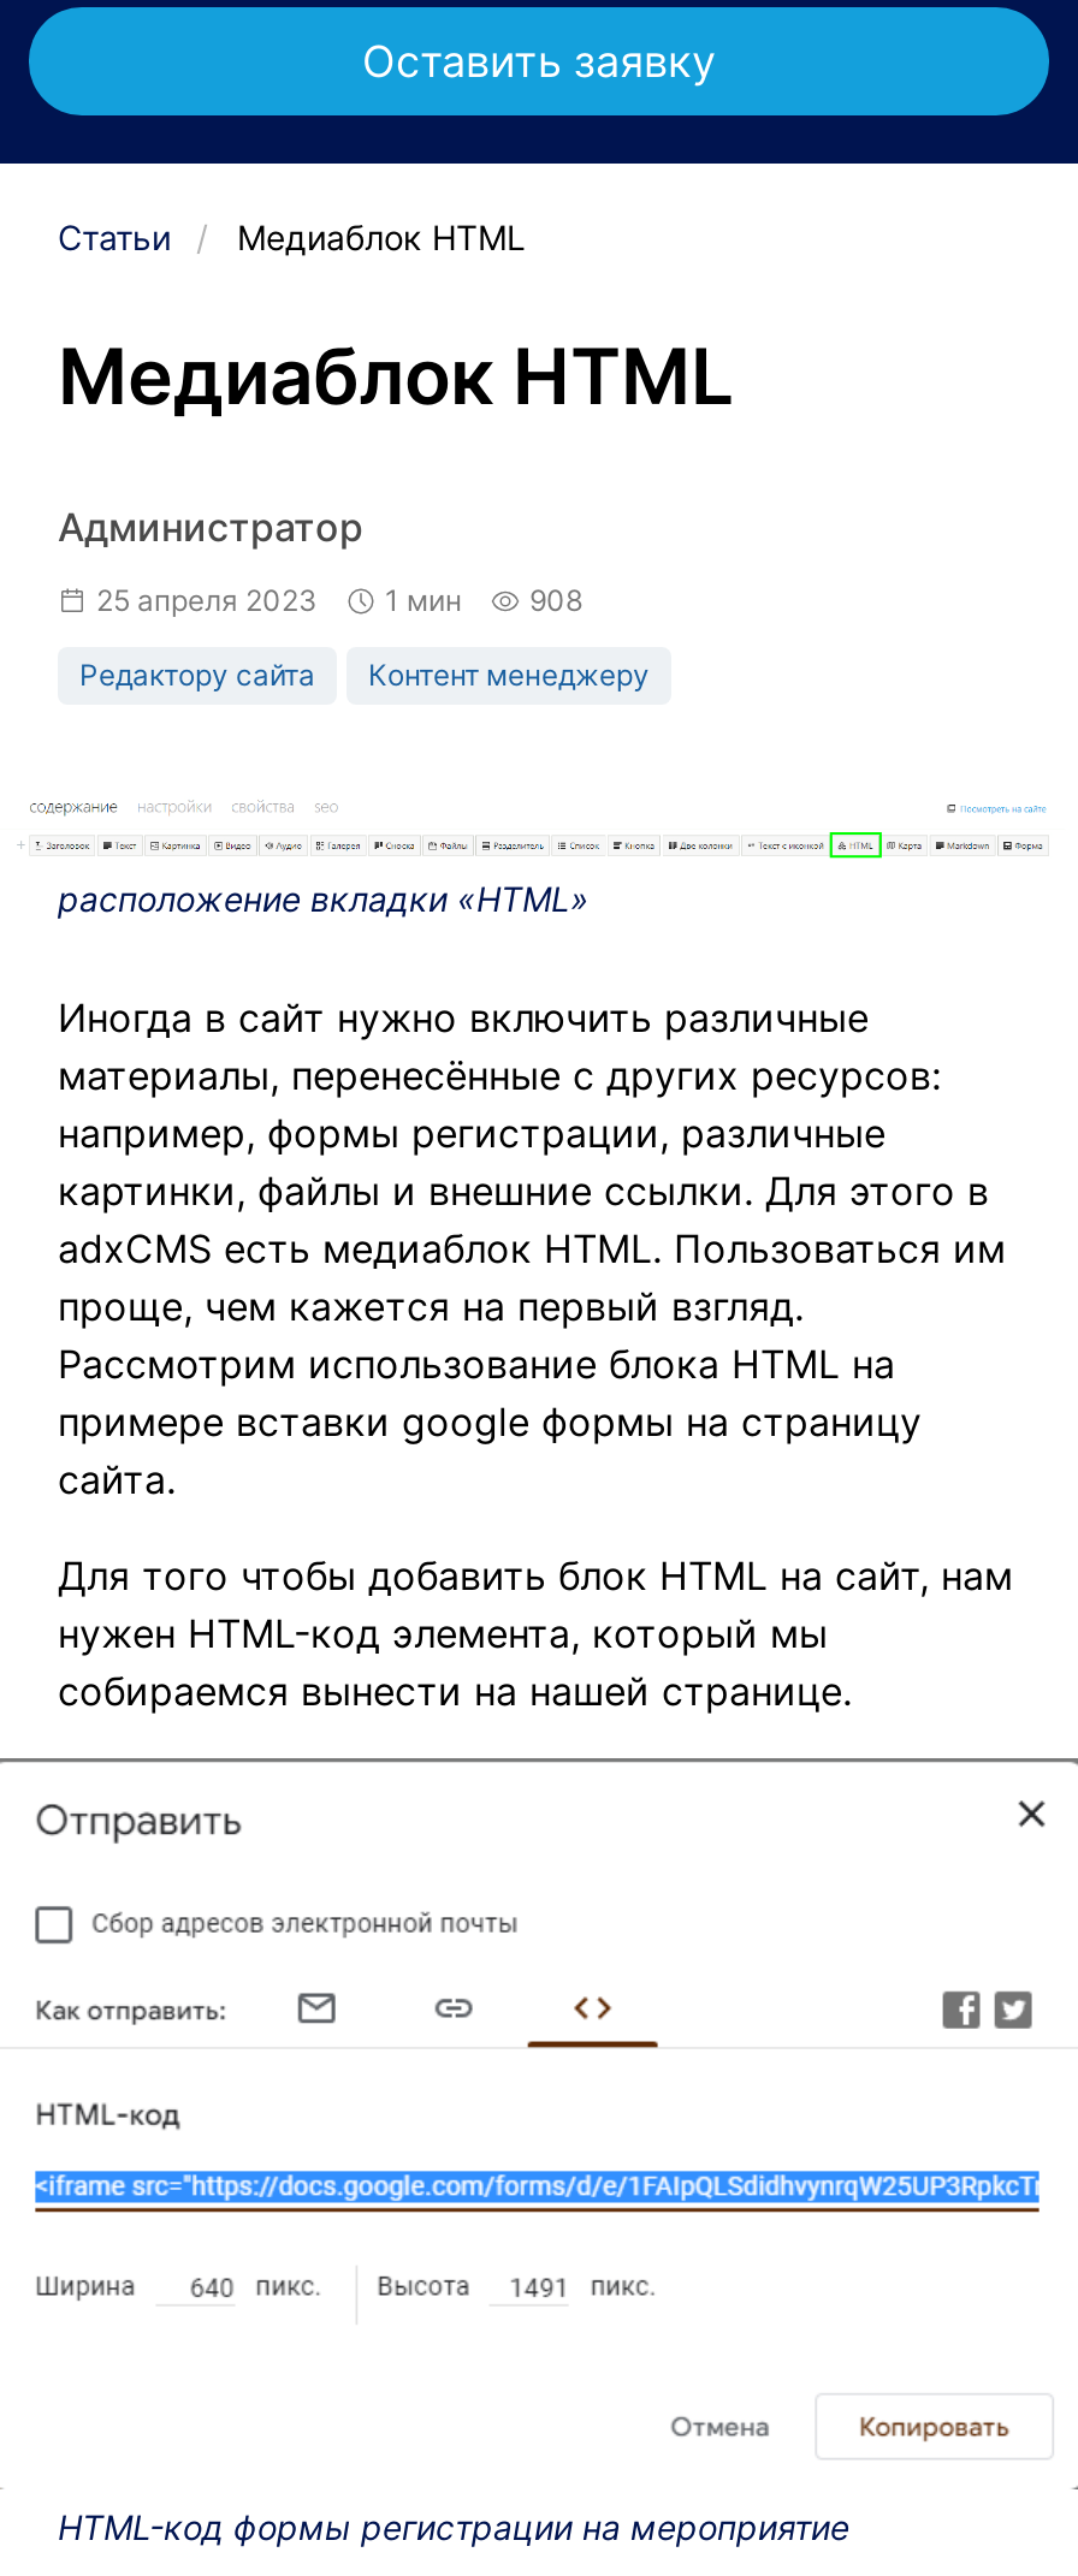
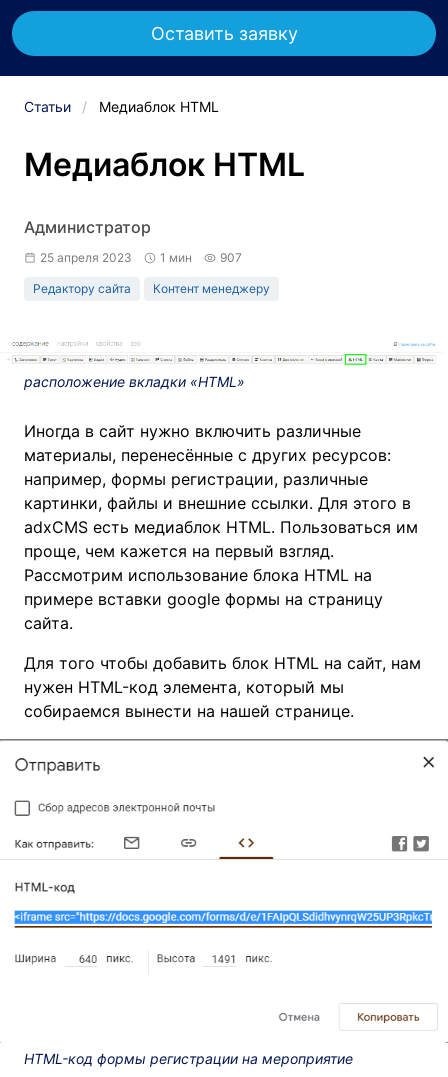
[96,582,582,618] 25 апреля 2023 1 мин 908 -> [40,250,242,265] 25 апреля 2023 1 мин 907

